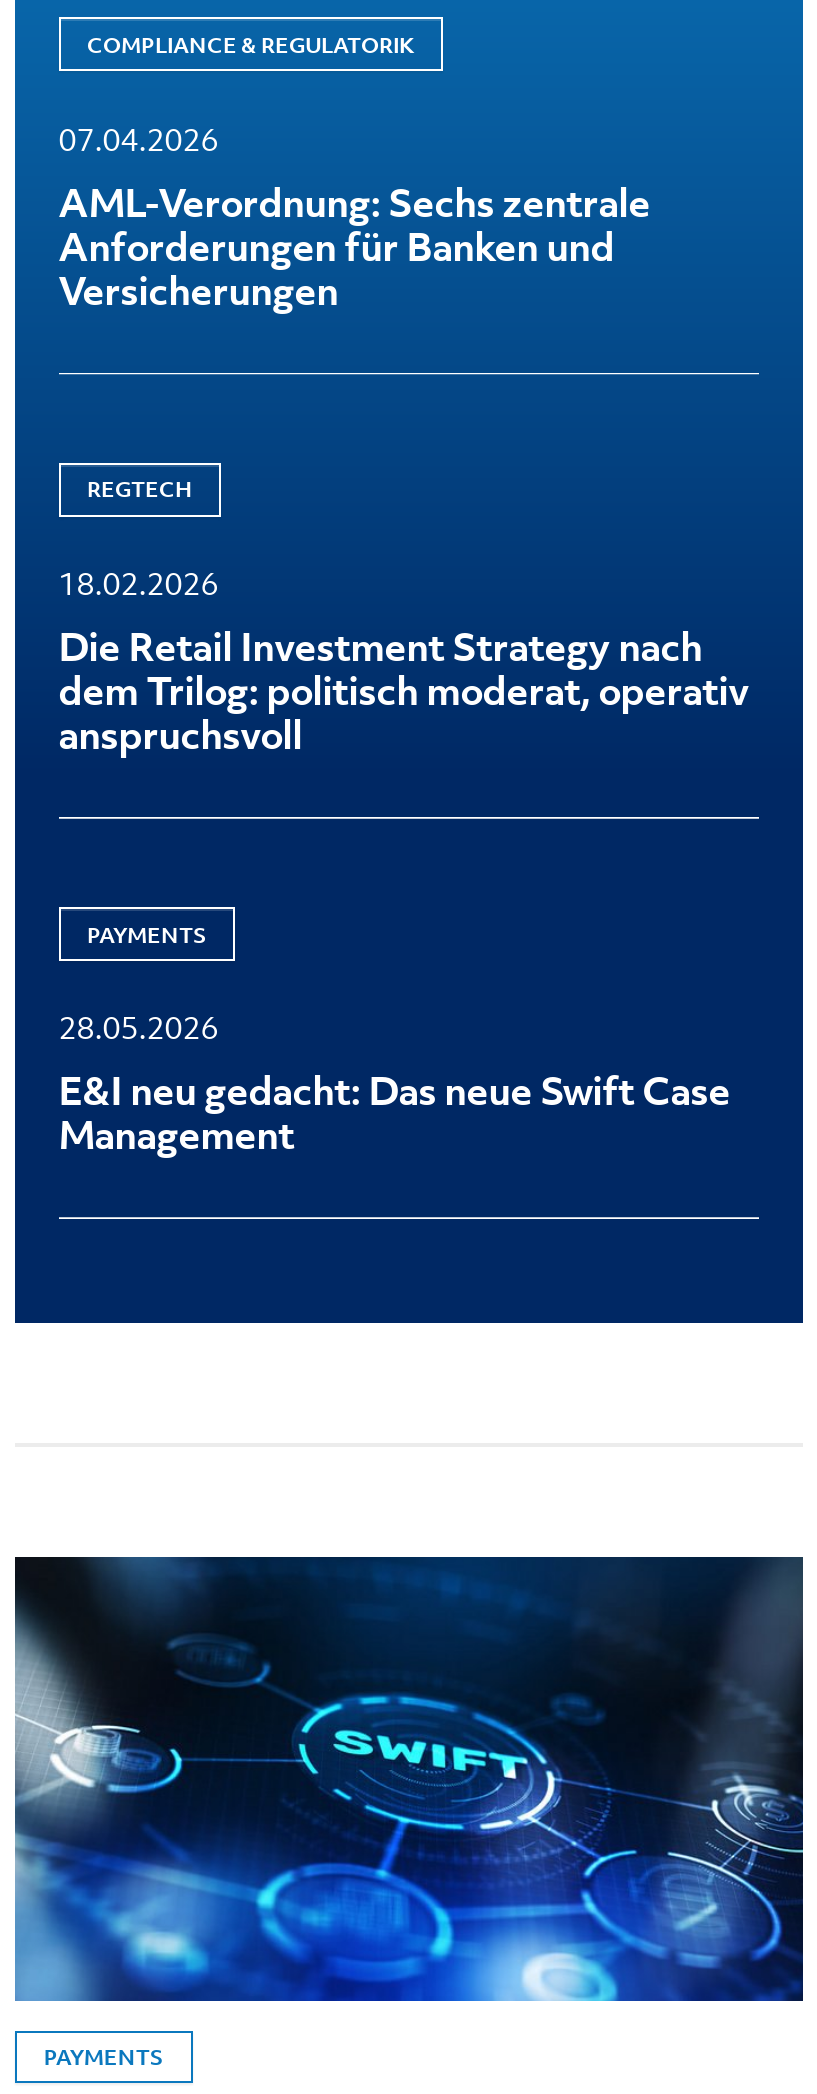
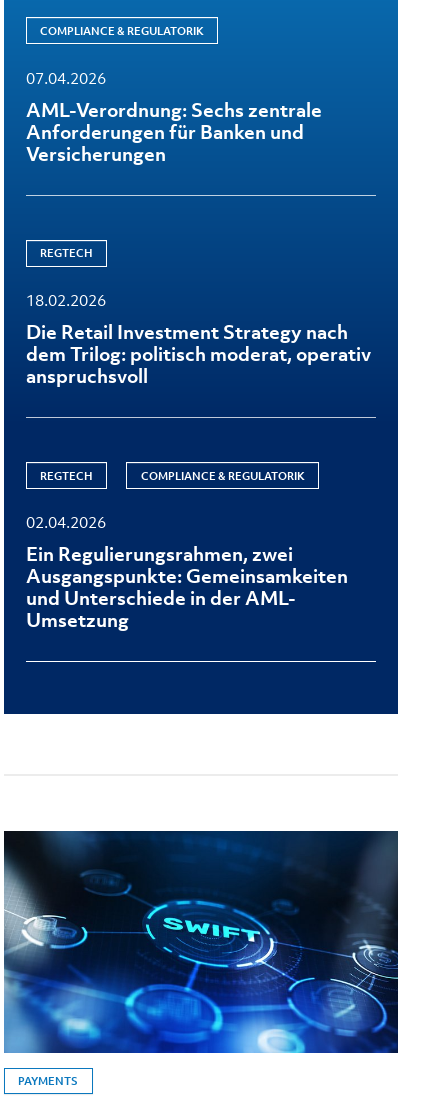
[87,918,207,950] PAYMENTS -> [40,467,305,483] REGTECH | COMPLIANCE & REGULATORIK
[58,1008,730,1159] 28.05.2026 | E&I neu gedacht: Das neue Swift Case | Management -> [26,512,348,632] 02.04.2026 | Ein Regulierungsrahmen, zwei | Ausgangspunkte: Gemeinsamkeiten | und Unterschiede in der AML- | Umsetzung

